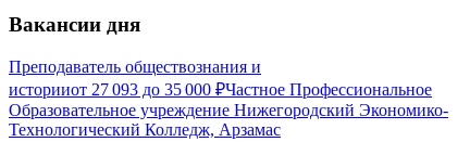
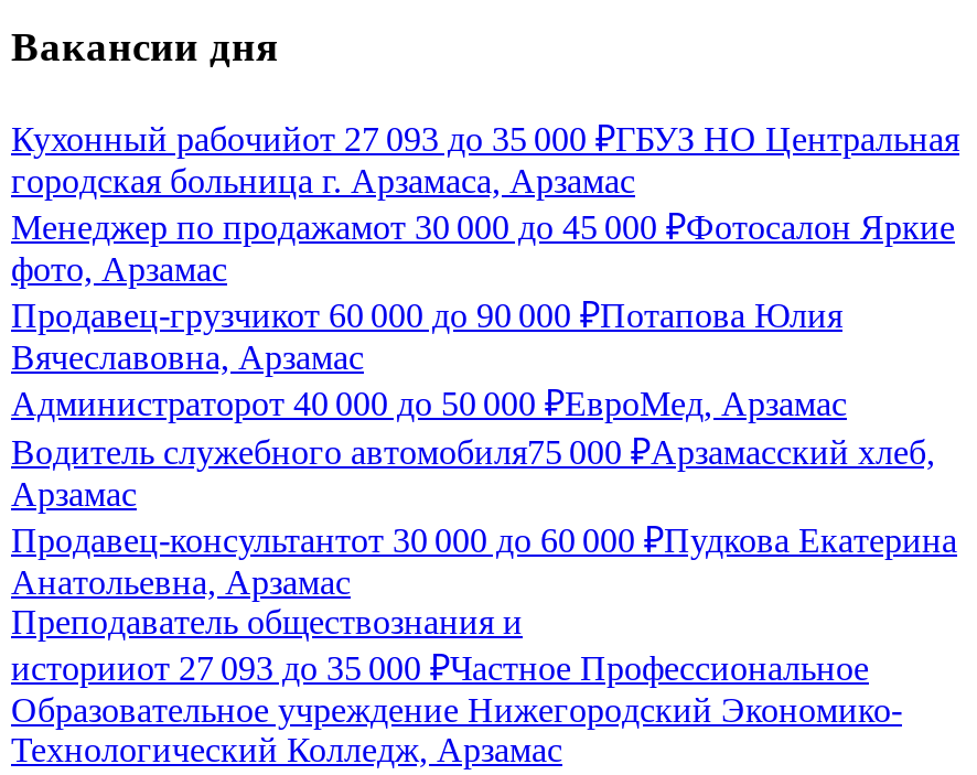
none -> [11,120,959,601] Кухонный рабочийот 27 093 до 35 000 ₽ГБУЗ НО Центральная | городская больница г. Арзамаса, Арзамас | Менеджер по продажамот 30 000 до 45 000 ₽Фотосалон Яркие | фото, Арзамас | Продавец-грузчикот 60 000 до 90 000 ₽Потапова Юлия | Вячеславовна, Арзамас | Администраторот 40 000 до 50 000 ₽ЕвроМед, Арзамас | Водитель служебного автомобиля75 000 ₽Арзамасский хлеб, | Арзамас | Продавец-консультантот 30 000 до 60 000 ₽Пудкова Екатерина | Анатольевна, Арзамас

